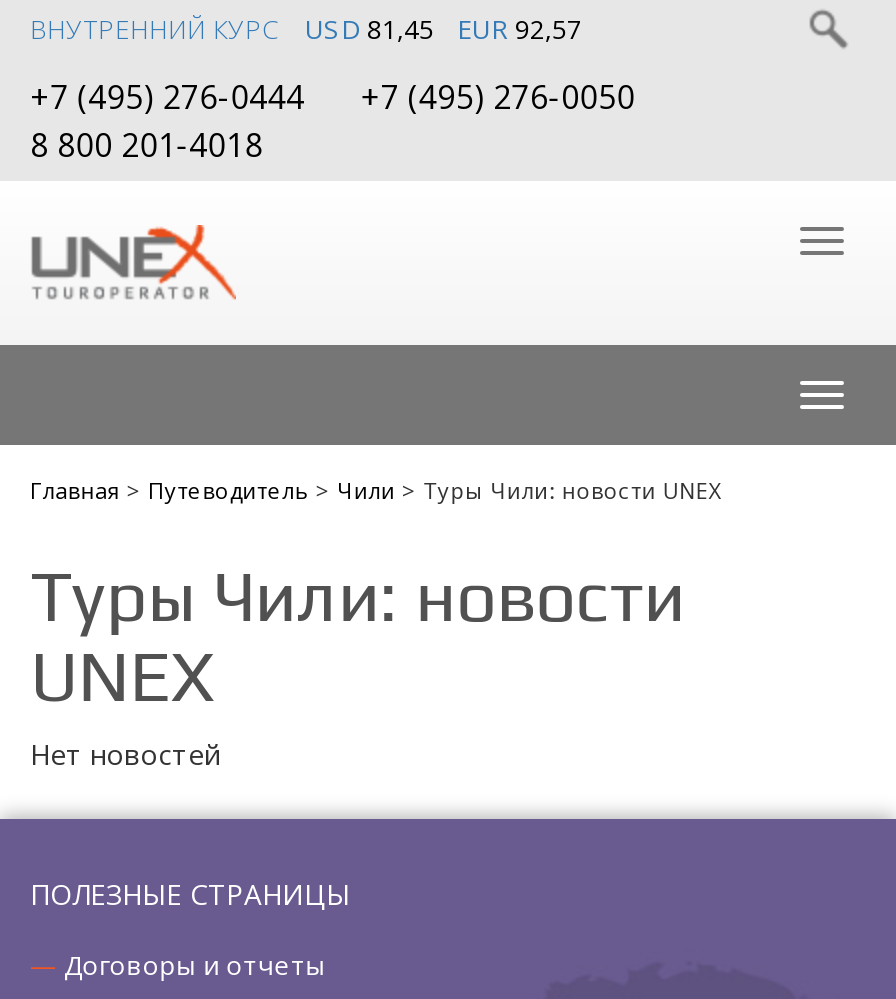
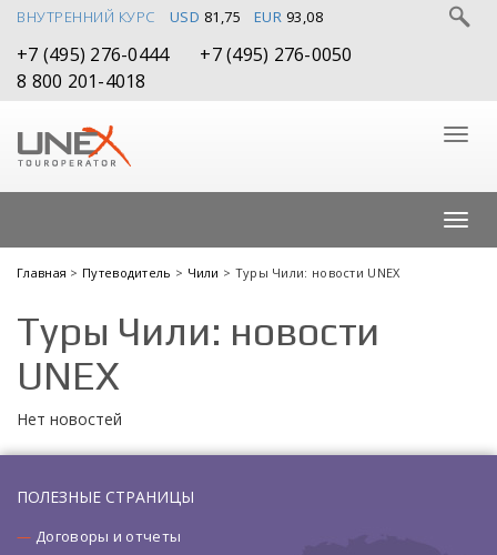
[305,11,434,47] USD 81,45 -> [169,7,241,27] USD 81,75
[457,11,582,47] EUR 92,57 -> [253,7,323,27] EUR 93,08

